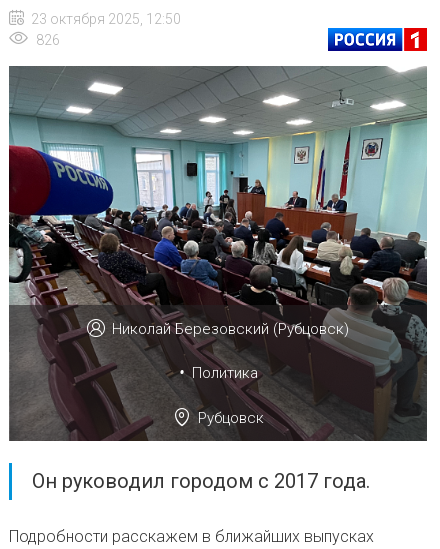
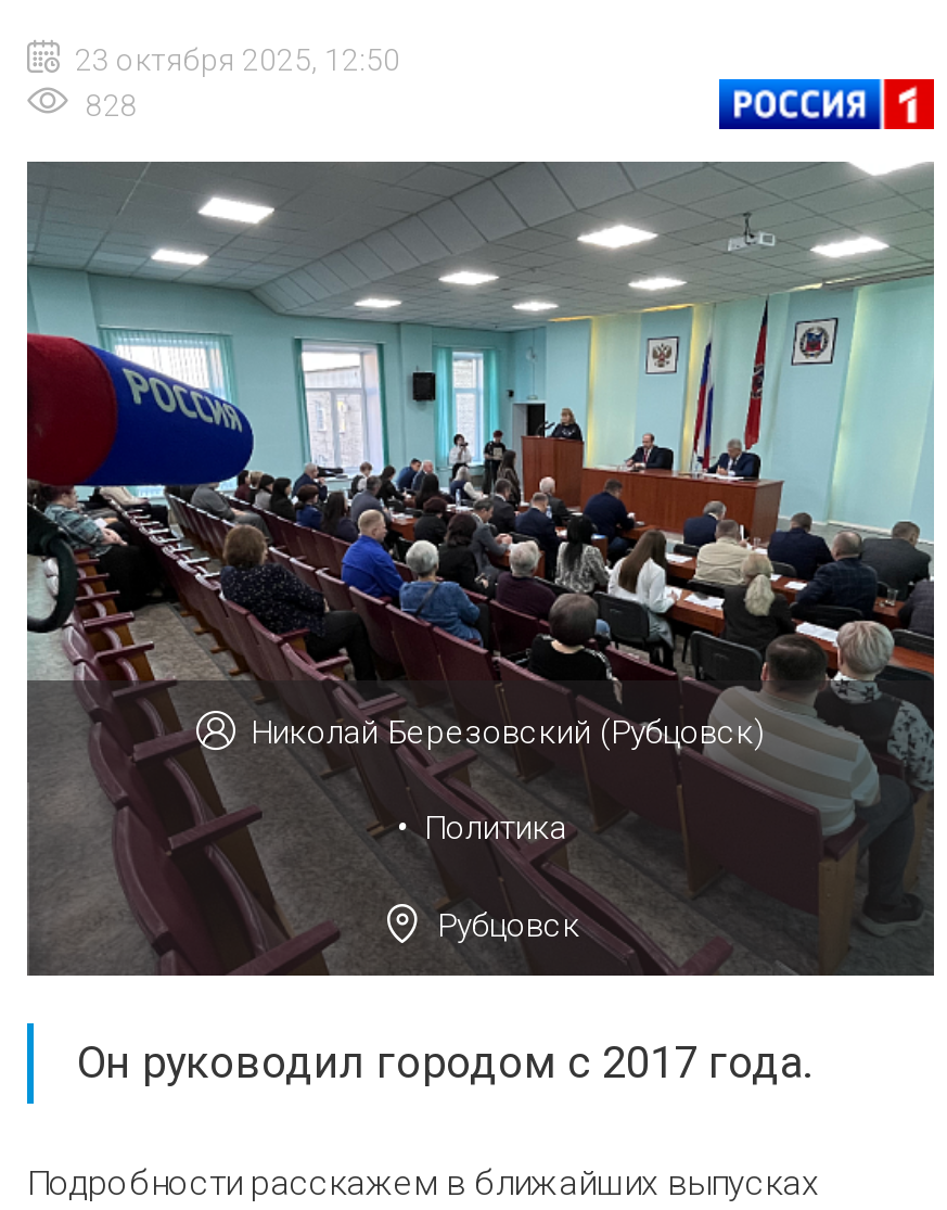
[33,32,60,48] 826 -> [79,88,138,123] 828

